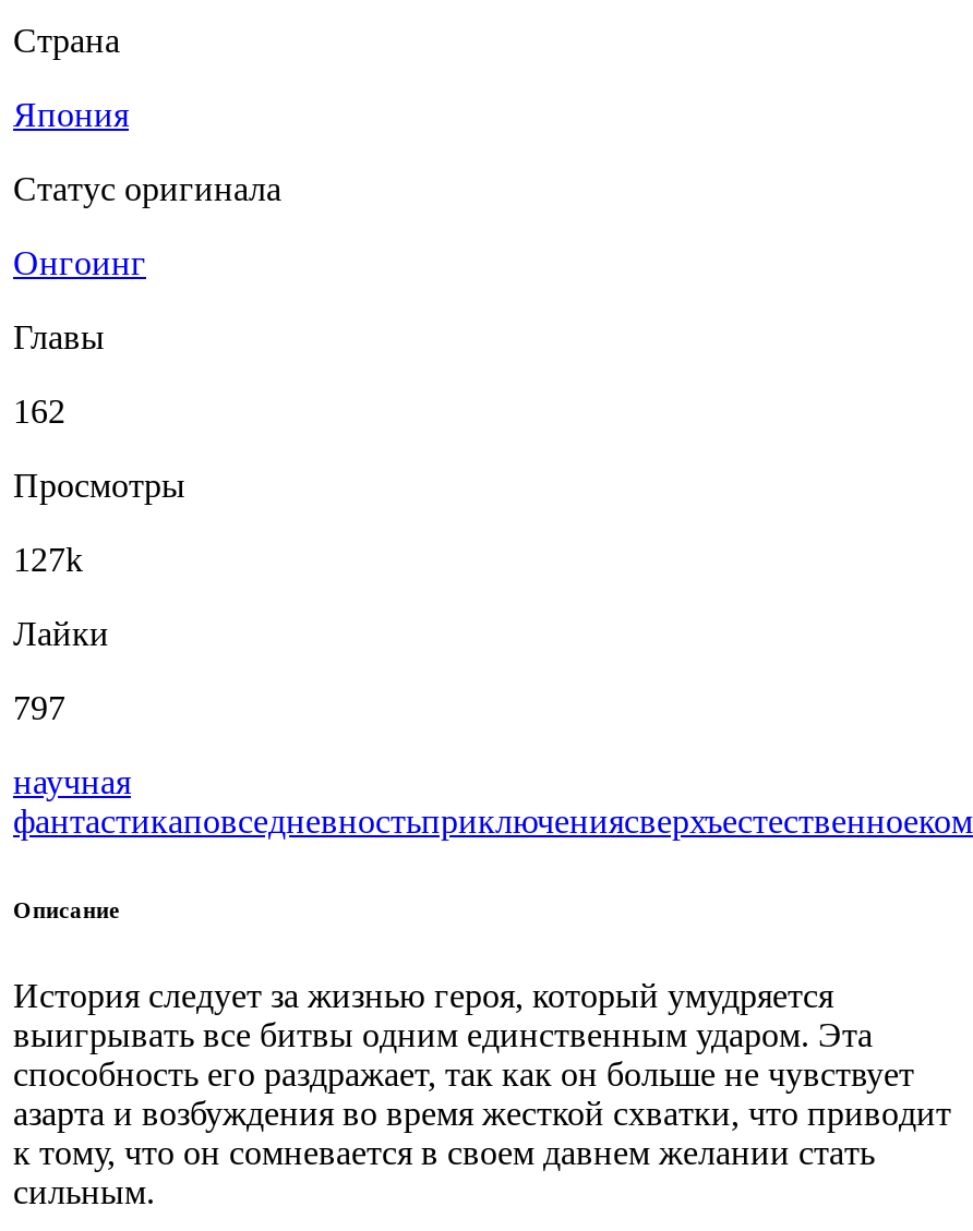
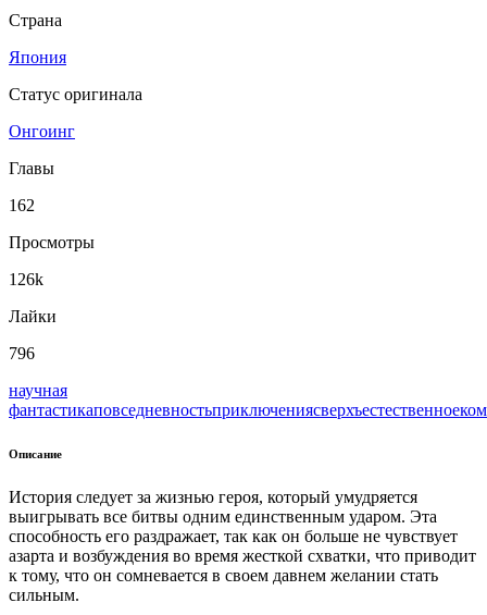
[13,541,83,578] 127k -> [9,270,43,288] 126k
[13,689,65,726] 797 -> [9,344,35,362] 796

